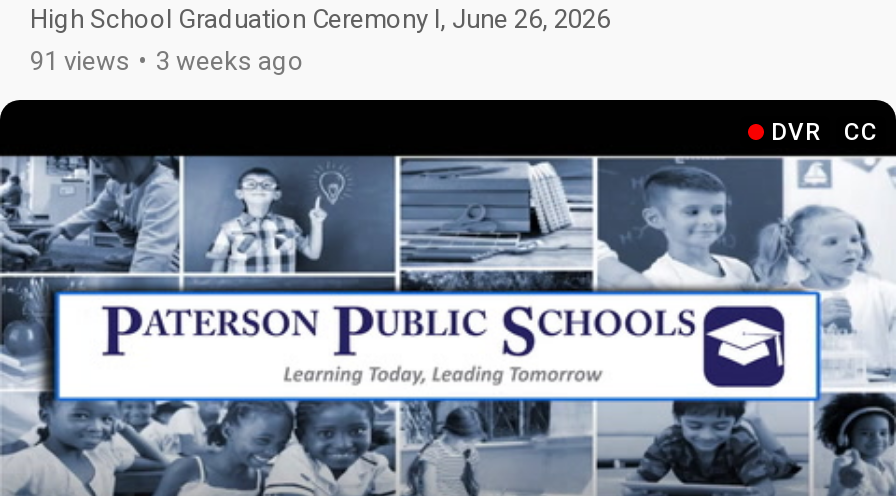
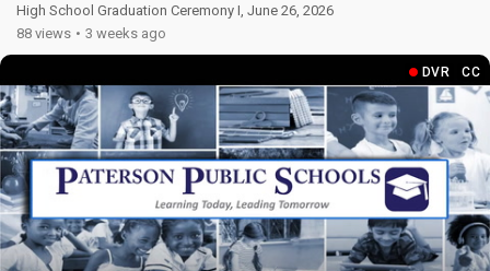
[30,46,130,76] 91 views -> [16,25,71,42] 88 views

